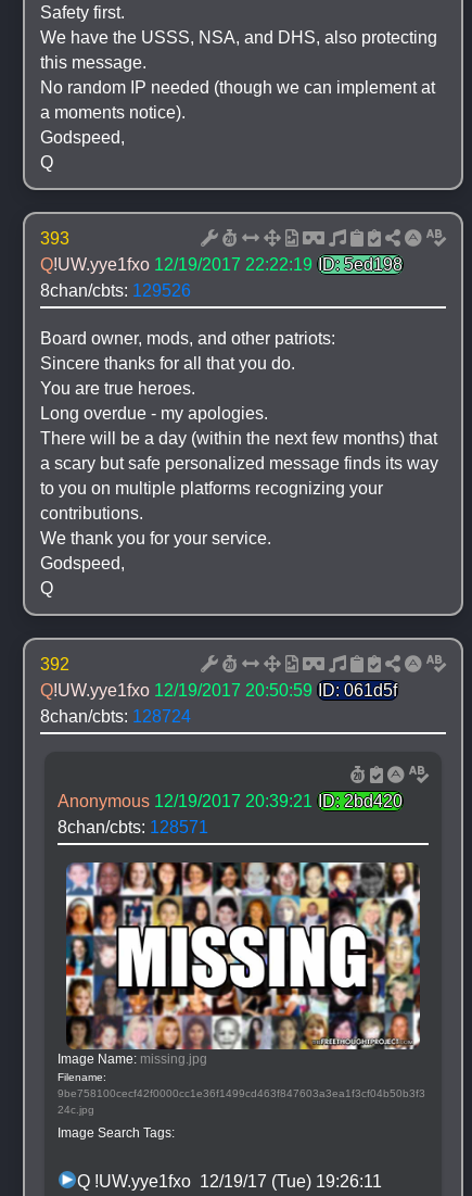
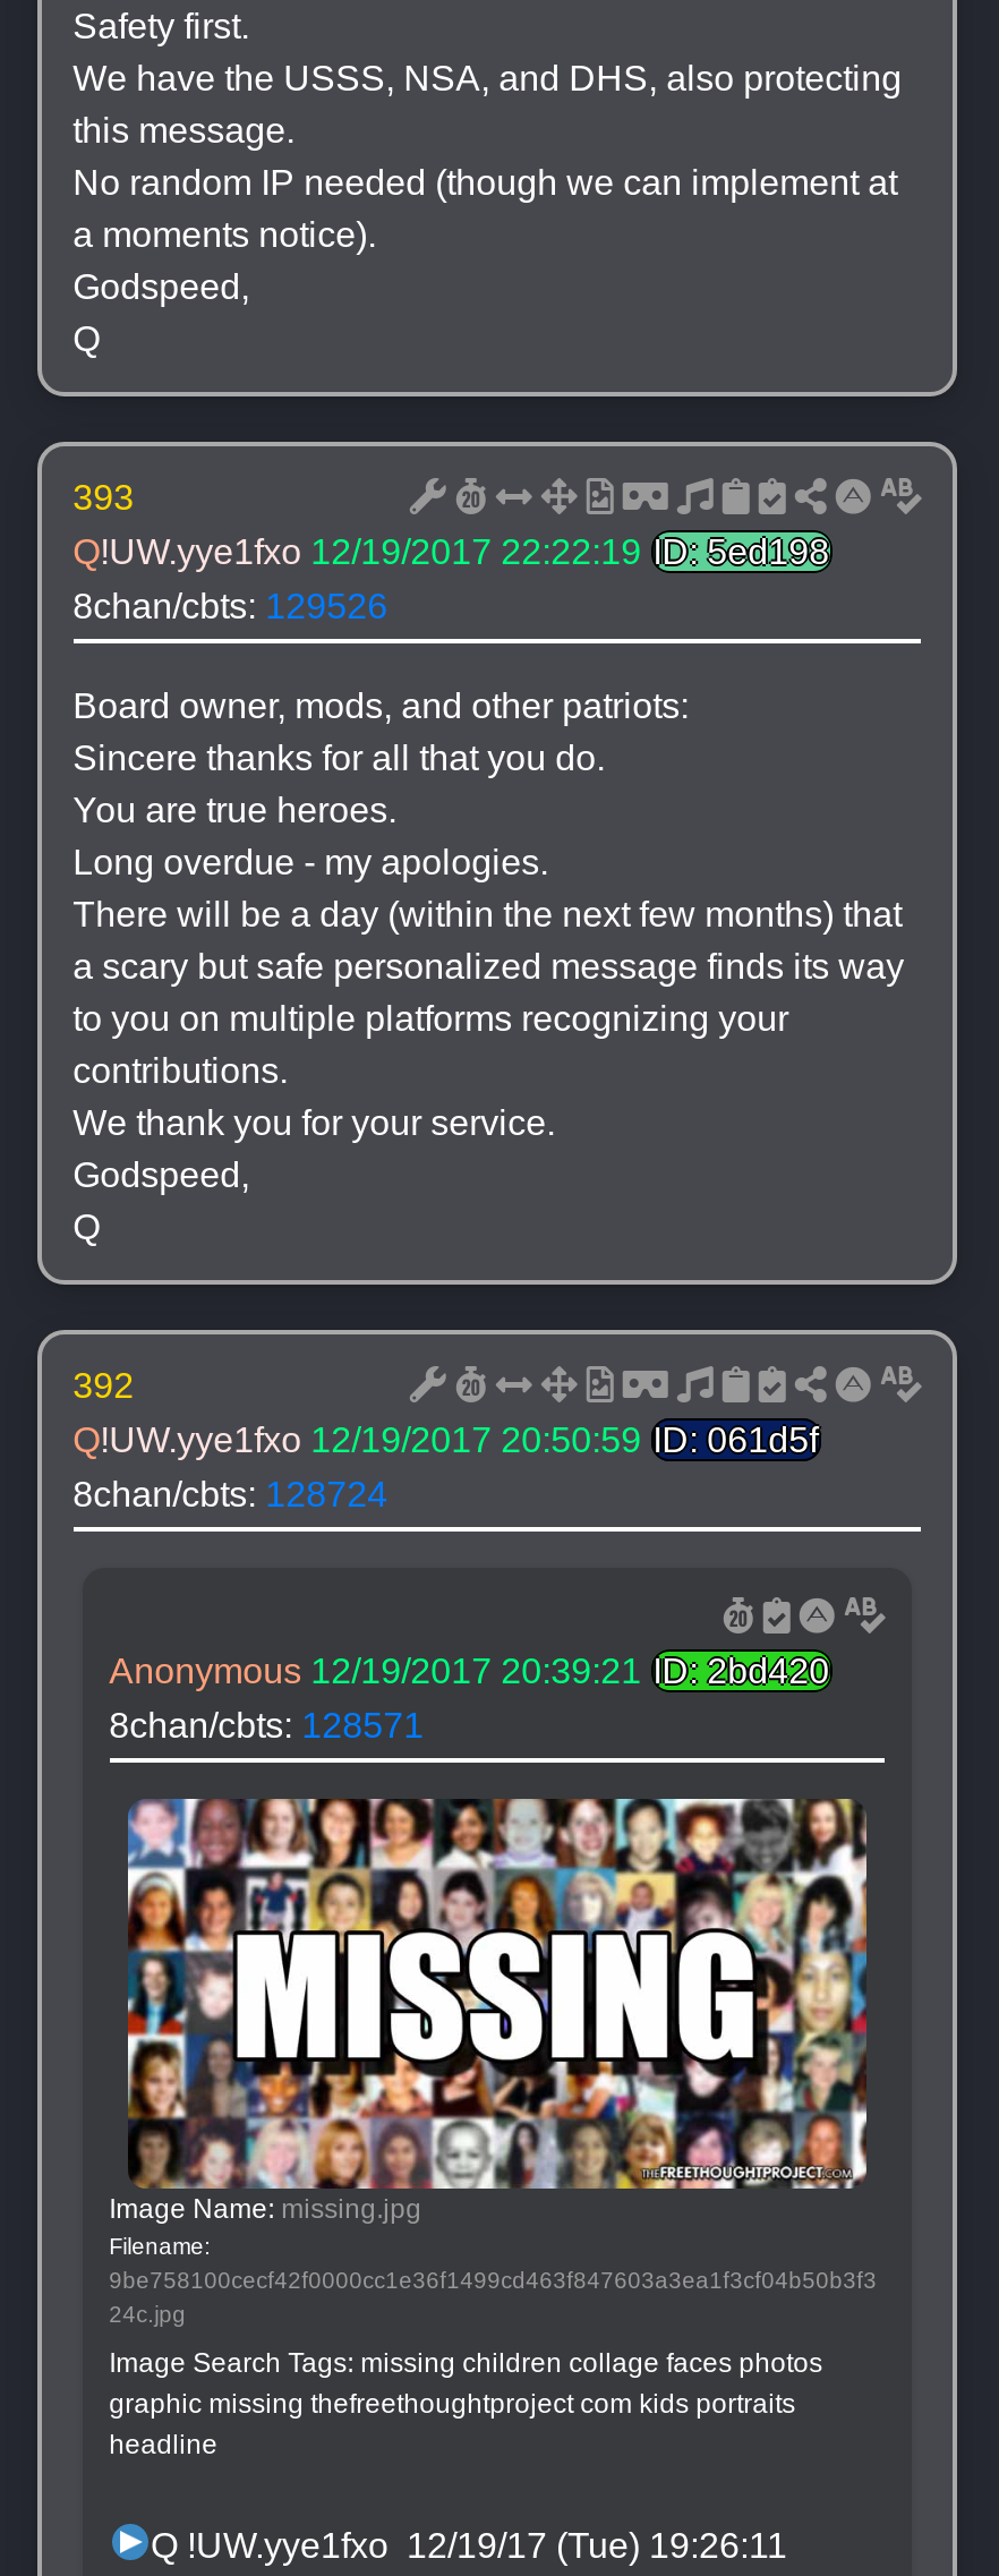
[57,1125,178,1140] Image Search Tags: -> [109,2346,823,2460] Image Search Tags: missing children collage faces photos | graphic missing thefreethoughtproject com kids portraits | headline

